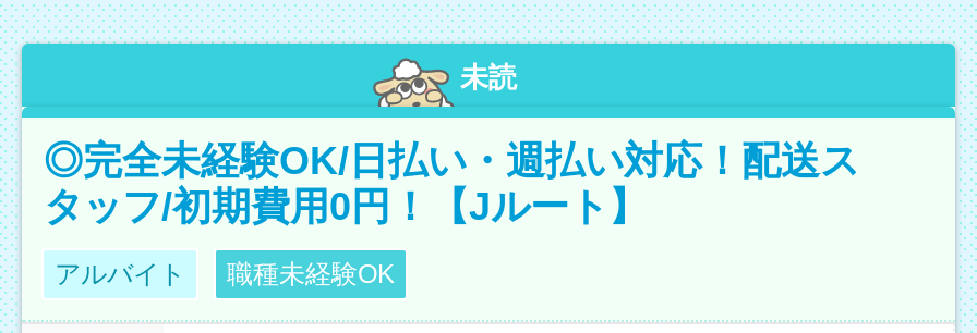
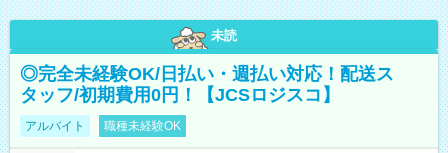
[44,185,648,229] タッフ/初期費用0円！【Jルート】 -> [20,85,340,105] タッフ/初期費用0円！【JCSロジスコ】

